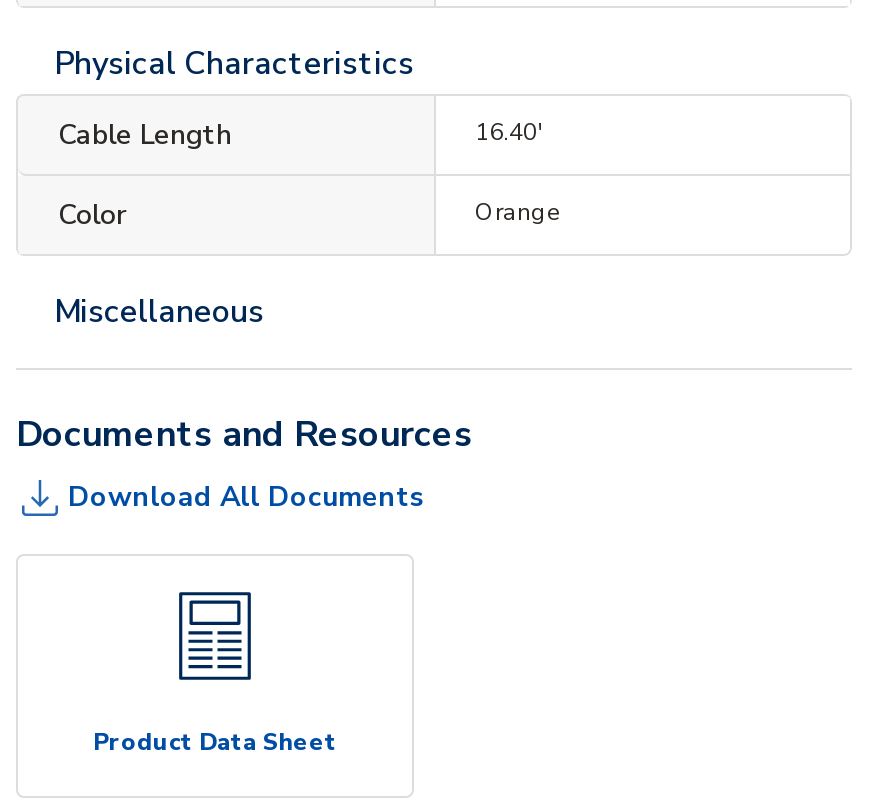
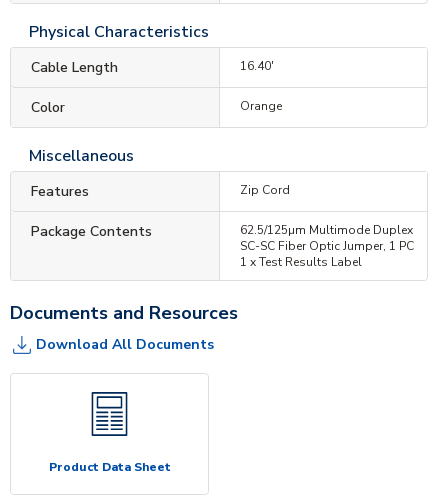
none -> [31,182,413,270] Features | Zip Cord | Package Contents | 62.5/125µm Multimode Duplex | SC-SC Fiber Optic Jumper, 1 PC | 1 x Test Results Label

